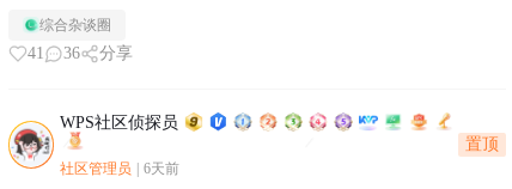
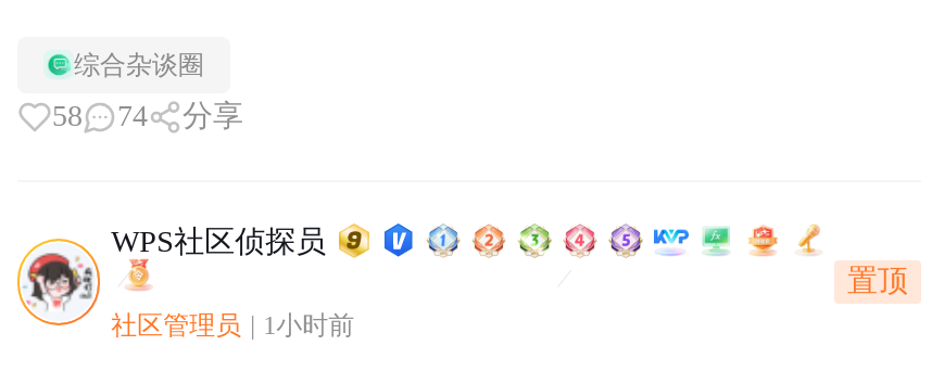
[28,45,44,63] 41 -> [52,101,83,133] 58
[63,45,80,63] 36 -> [117,101,148,133] 74
[60,161,180,178] 社区管理员 6天前 -> [111,311,354,341] 社区管理员 1小时前

